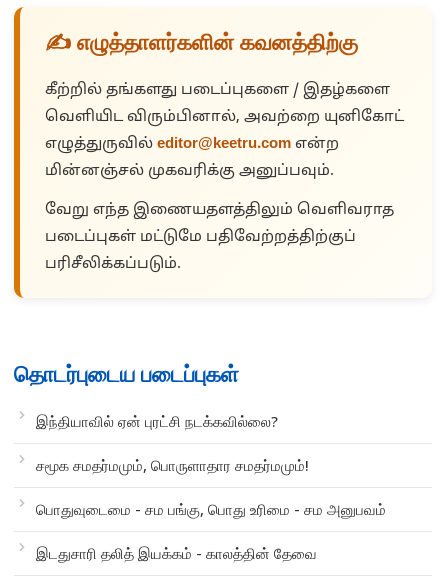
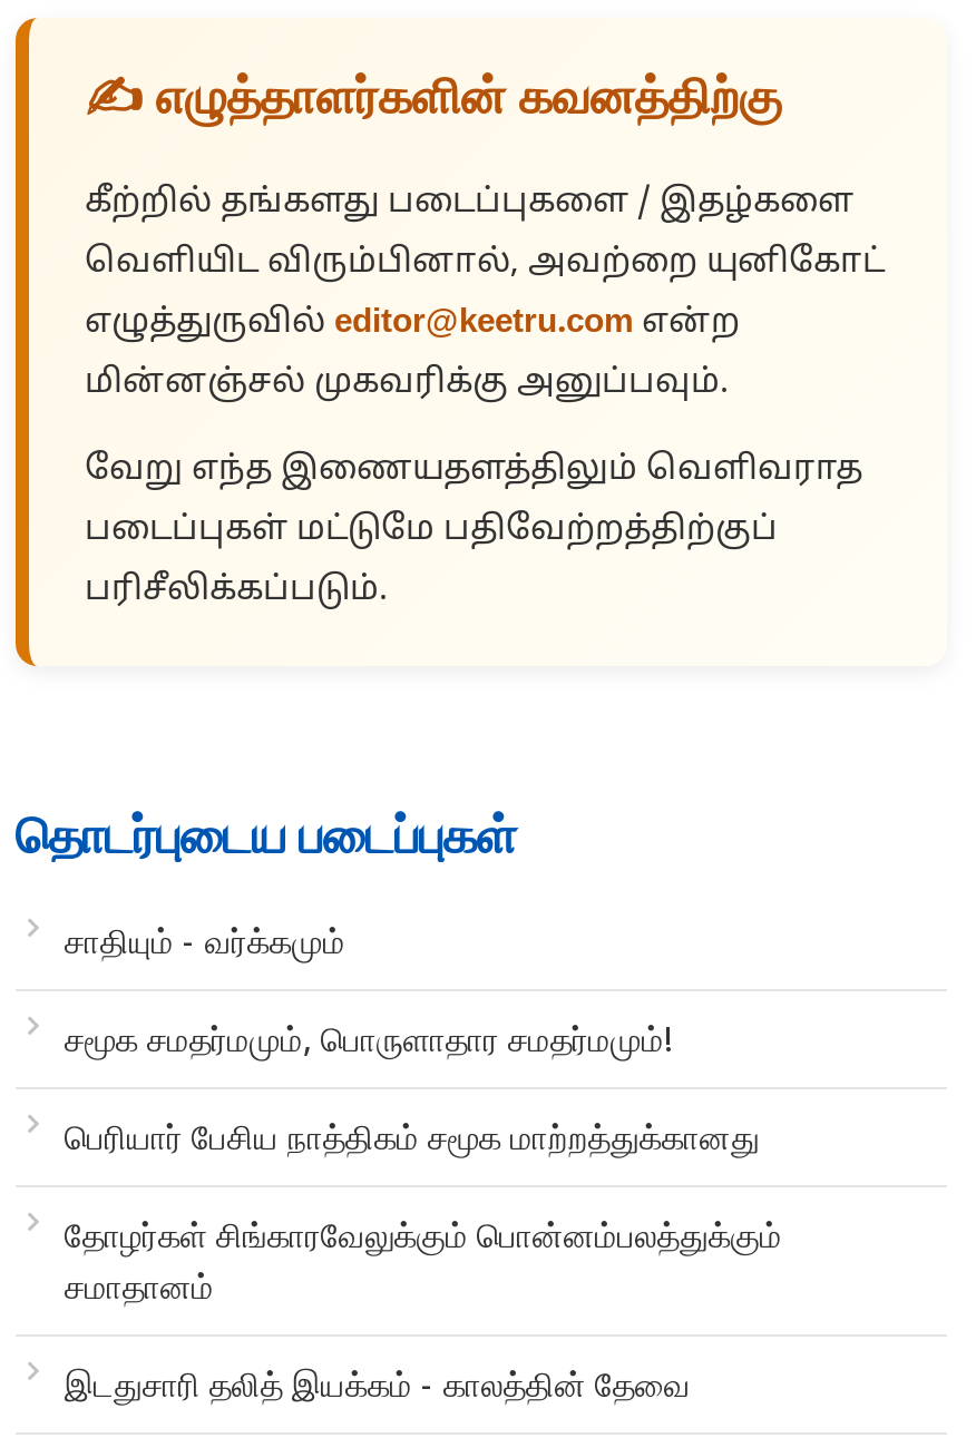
[36,411,278,431] இந்தியாவில் ஏன் புரட்சி நடக்கவில்லை? -> [65,919,345,963] சாதியும் - வர்க்கமும்
[36,499,386,519] பொதுவுடைமை - சம பங்கு, பொது உரிமை - சம அனுபவம் -> [65,1115,782,1309] பெரியார் பேசிய நாத்திகம் சமூக மாற்றத்துக்கானது | தோழர்கள் சிங்காரவேலுக்கும் பொன்னம்பலத்துக்கும் | சமாதானம்

